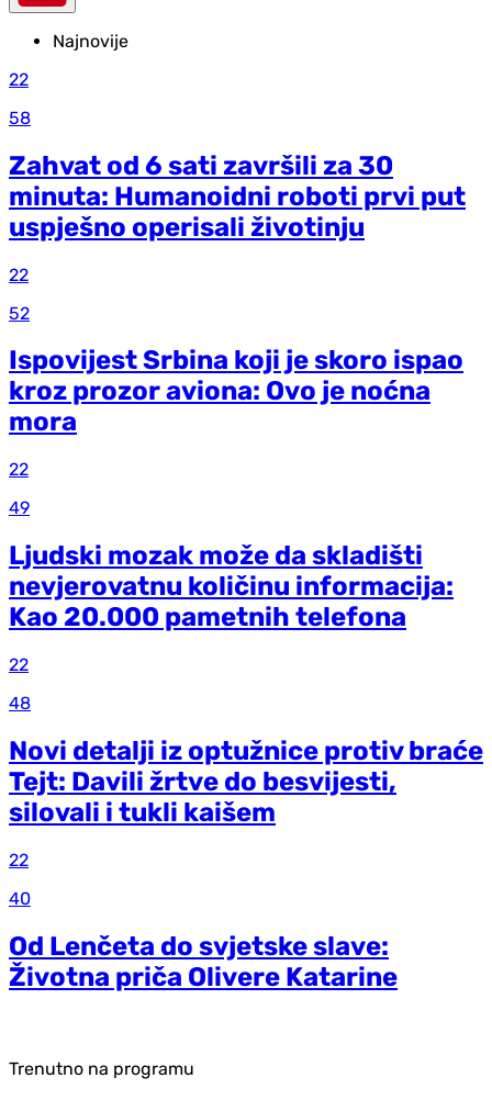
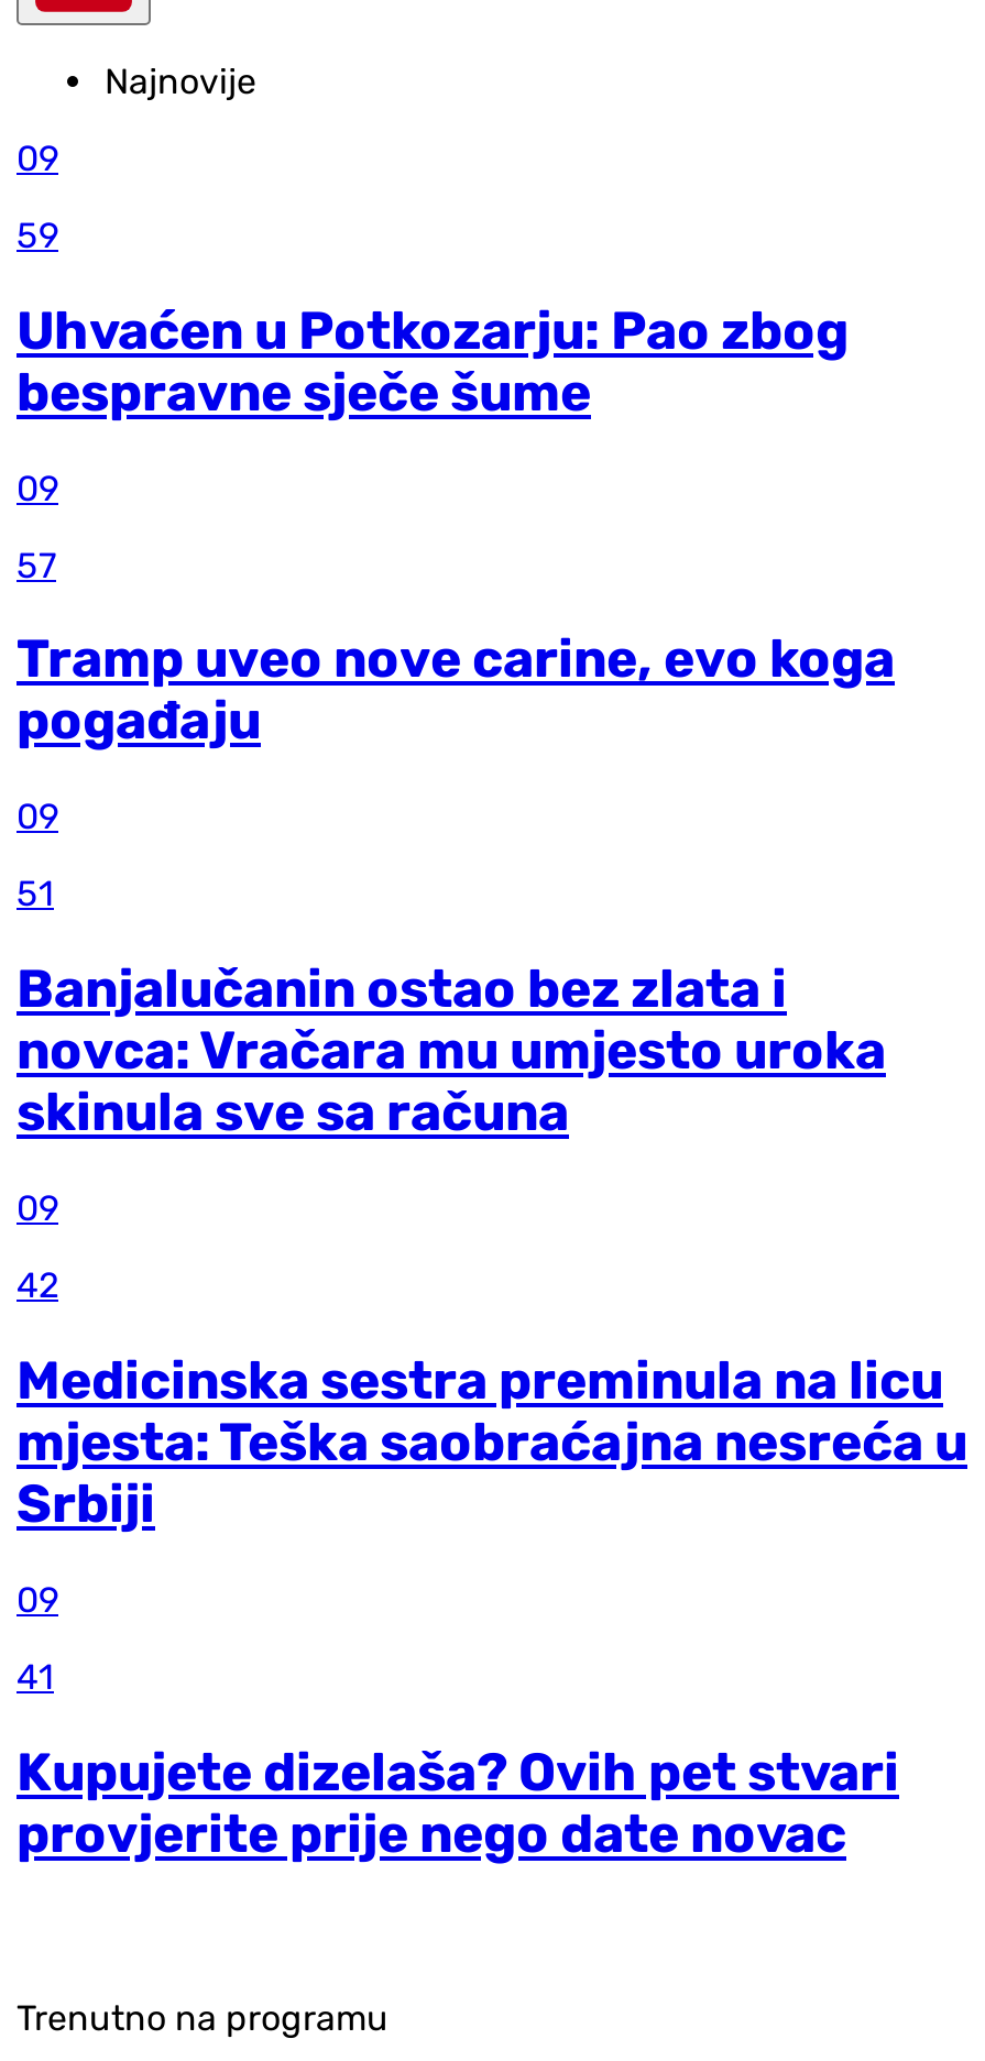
[9,69,29,90] 22 -> [17,137,58,179] 09
[9,107,31,128] 58 -> [17,214,58,256] 59
[9,150,466,242] Zahvat od 6 sati završili za 30 | minuta: Humanoidni roboti prvi put | uspješno operisali životinju -> [17,300,849,423] Uhvaćen u Potkozarju: Pao zbog | bespravne sječe šume
[9,264,29,285] 22 -> [17,467,58,508] 09
[9,302,30,323] 52 -> [17,544,56,585] 57
[9,345,463,437] Ispovijest Srbina koji je skoro ispao | kroz prozor aviona: Ovo je noćna | mora -> [17,629,895,752] Tramp uveo nove carine, evo koga | pogađaju
[9,459,29,480] 22 -> [17,796,58,838] 09
[9,498,30,518] 49 -> [17,873,54,915] 51
[9,540,454,633] Ljudski mozak može da skladišti | nevjerovatnu količinu informacija: | Kao 20.000 pametnih telefona -> [17,959,886,1144] Banjalučanin ostao bez zlata i | novca: Vračara mu umjesto uroka | skinula sve sa računa
[9,654,29,675] 22 -> [17,1188,58,1229] 09
[9,693,31,714] 48 -> [17,1265,58,1306] 42
[9,736,483,828] Novi detalji iz optužnice protiv braće | Tejt: Davili žrtve do besvijesti, | silovali i tukli kaišem -> [17,1350,967,1535] Medicinska sestra preminula na licu | mjesta: Teška saobraćajna nesreća u | Srbiji
[9,850,29,870] 22 -> [17,1579,58,1621] 09
[9,888,31,909] 40 -> [17,1656,54,1698] 41
[9,931,398,992] Od Lenčeta do svjetske slave: | Životna priča Olivere Katarine -> [17,1741,899,1865] Kupujete dizelaša? Ovih pet stvari | provjerite prije nego date novac

